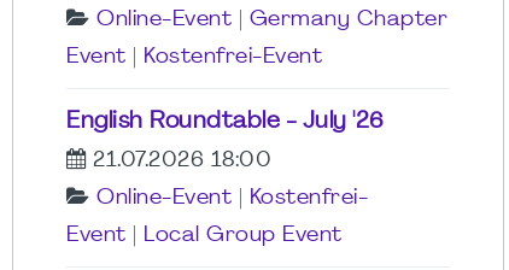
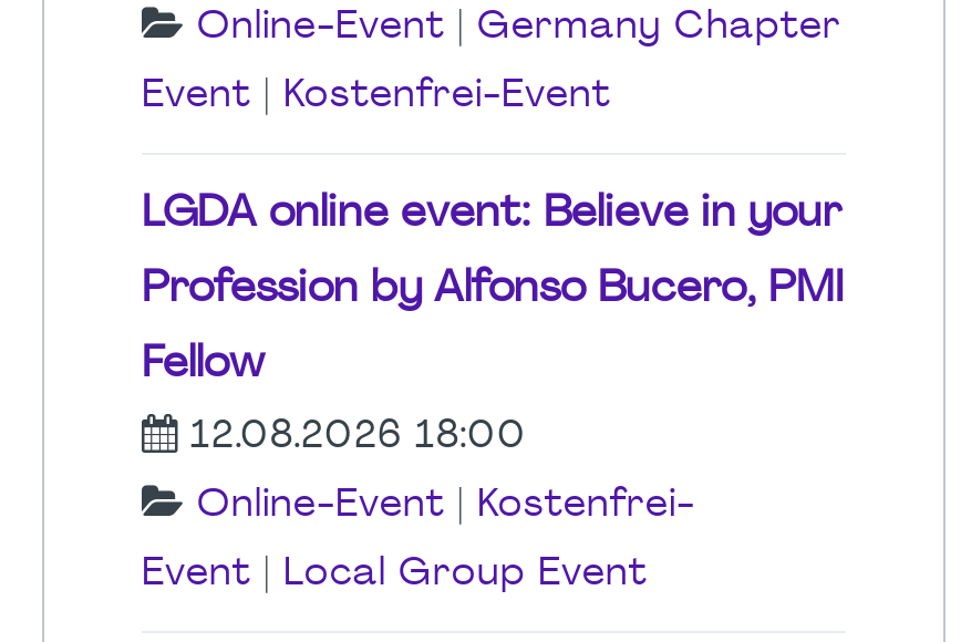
[66,110,384,172] English Roundtable - July '26 | 21.07.2026 18:00 -> [142,194,845,457] LGDA online event: Believe in your | Profession by Alfonso Bucero, PMI | Fellow | 12.08.2026 18:00

